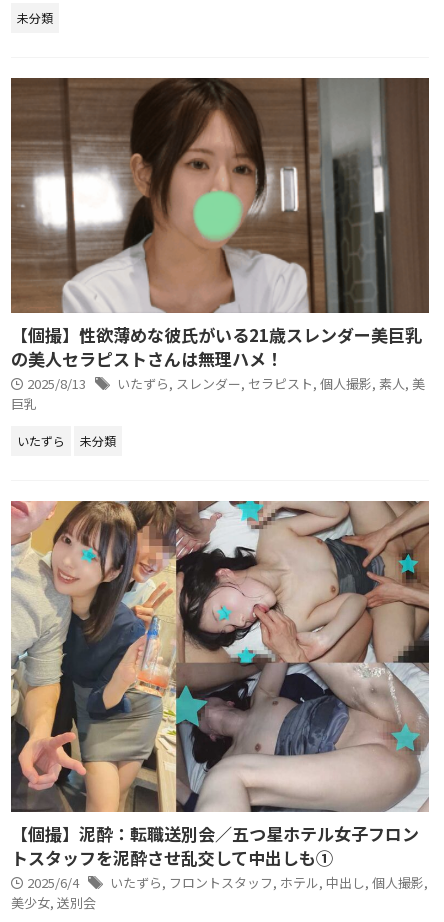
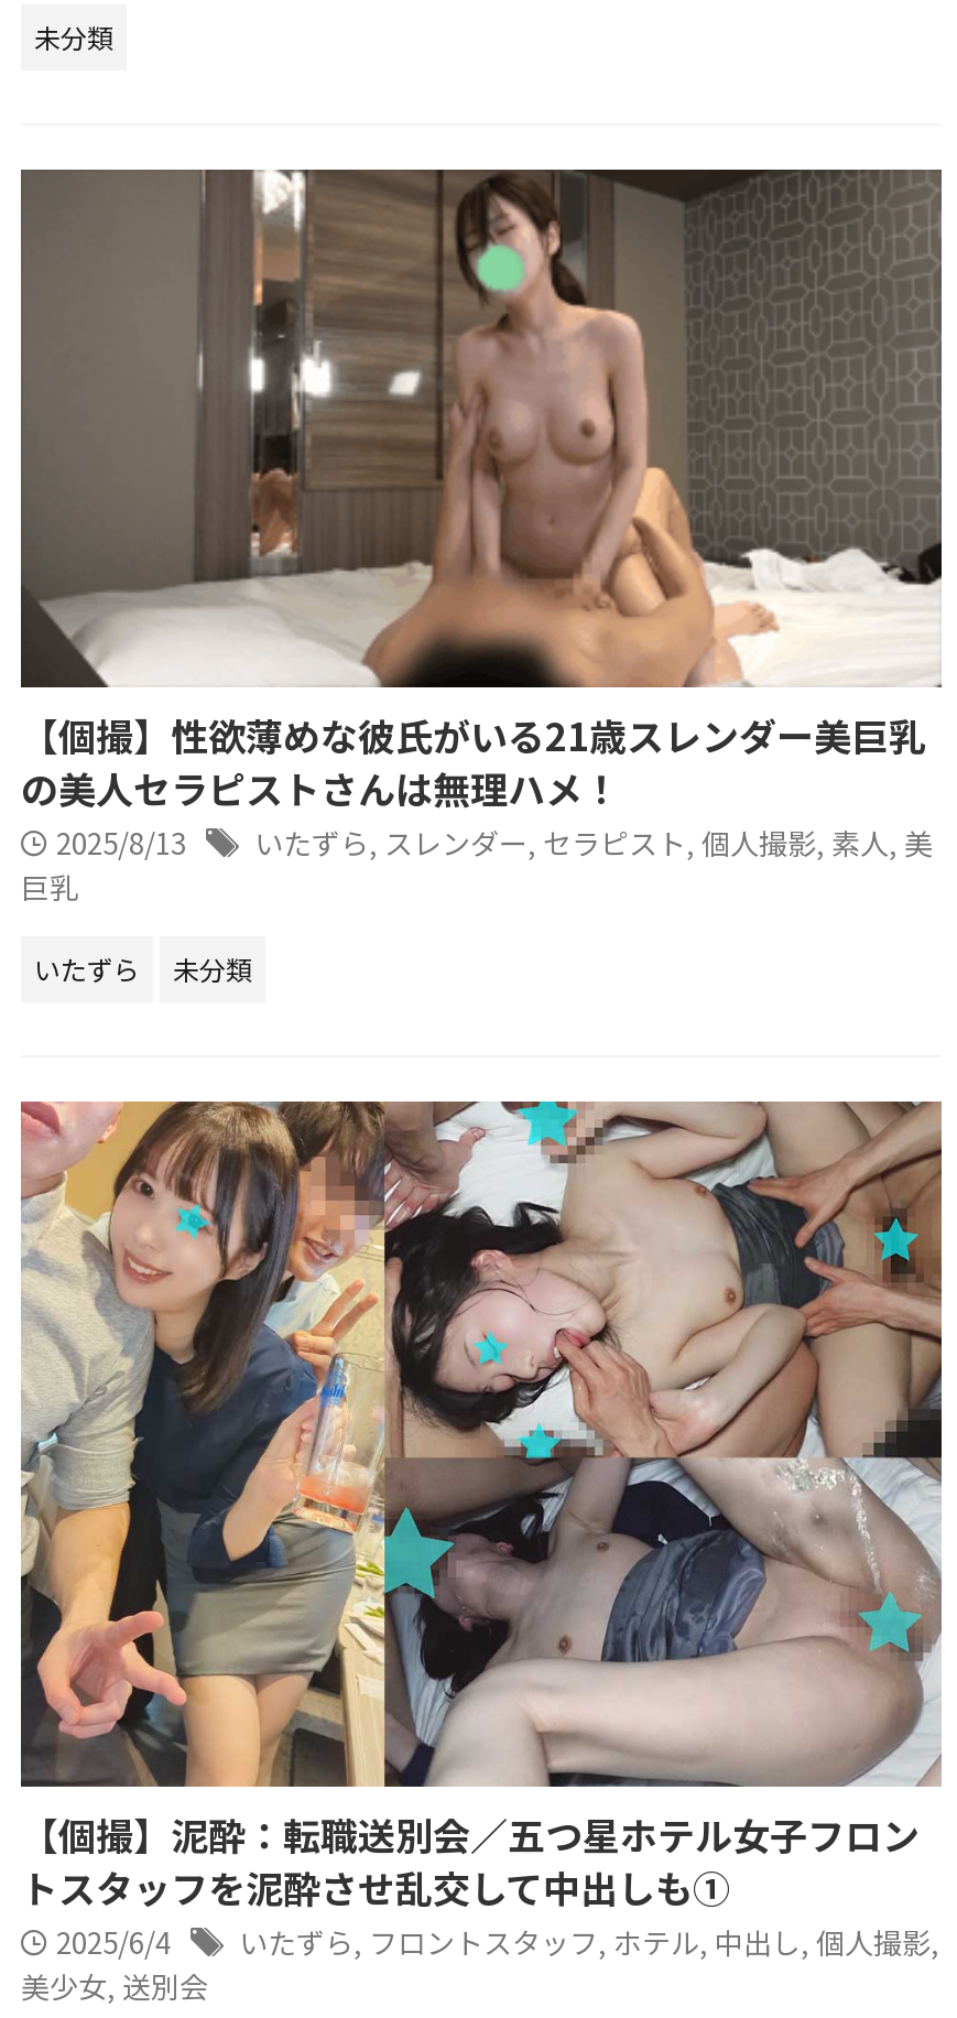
[11,77,430,314] [image] -> [21,170,942,690] [image]

